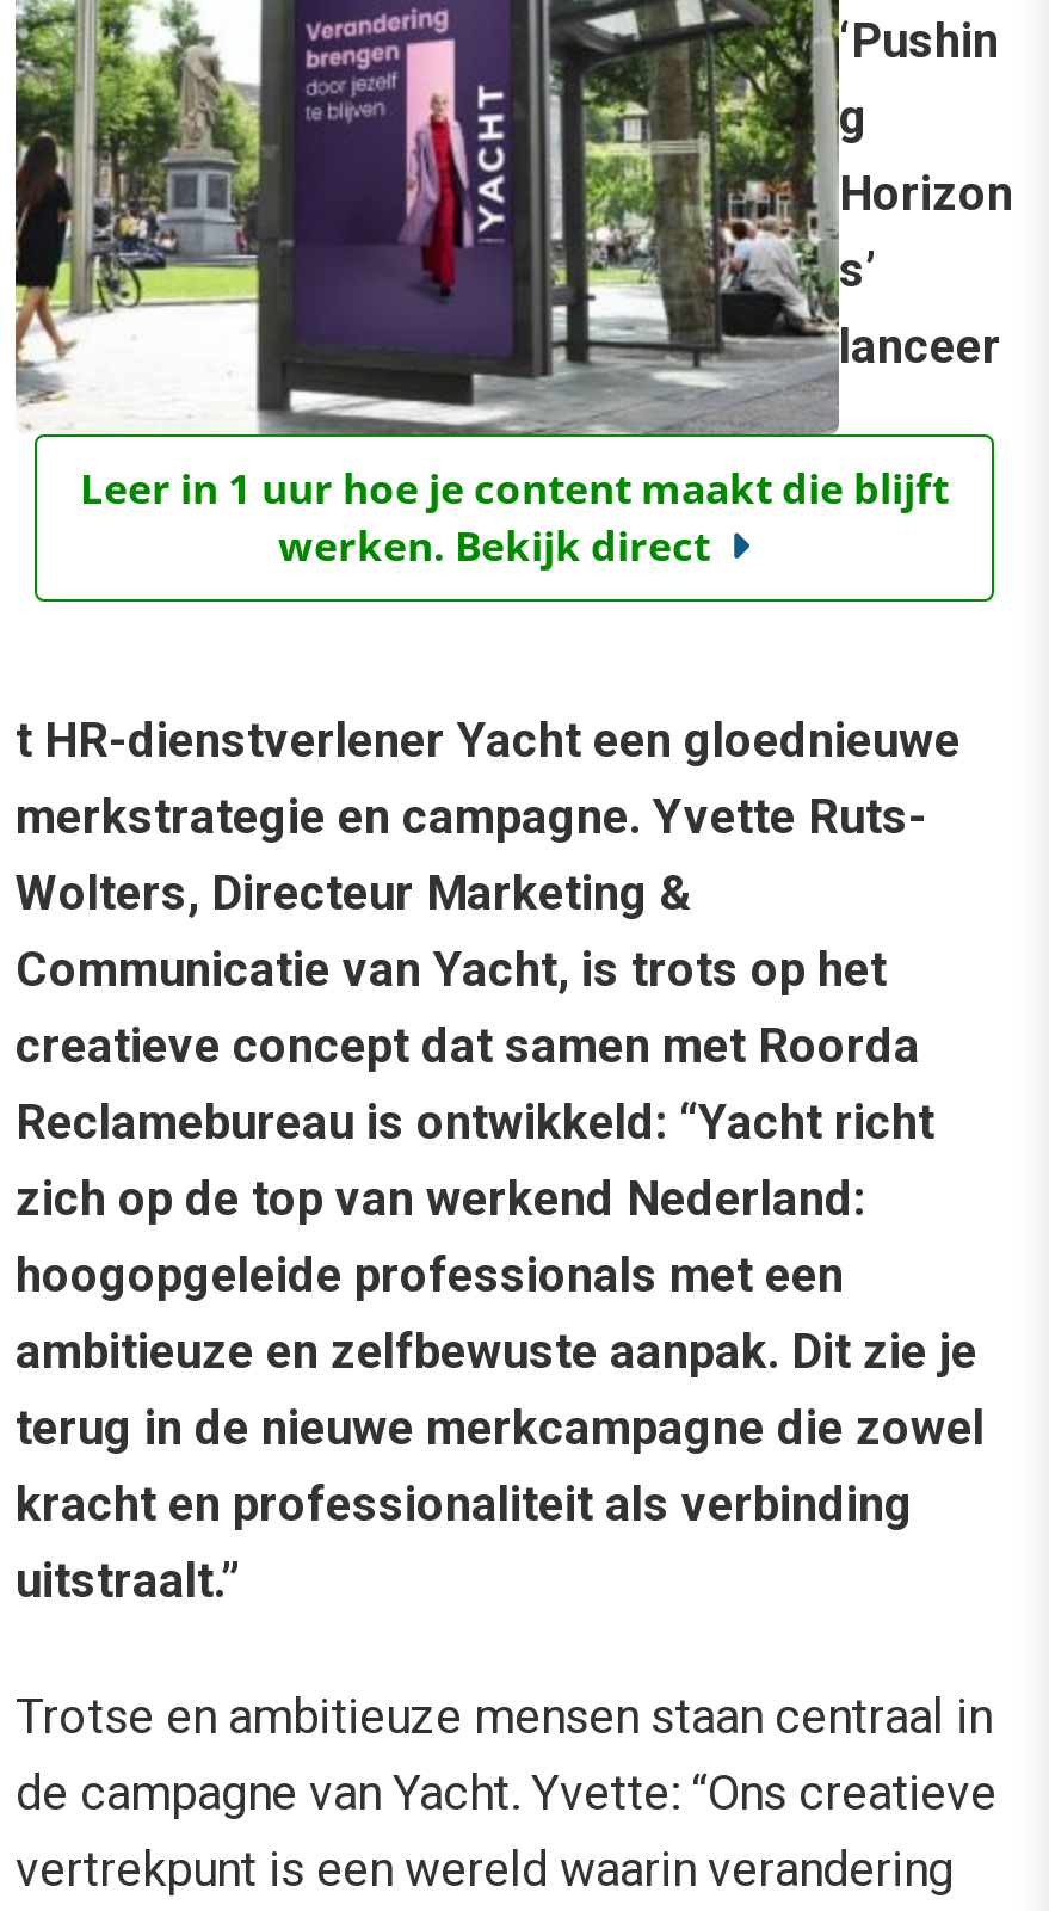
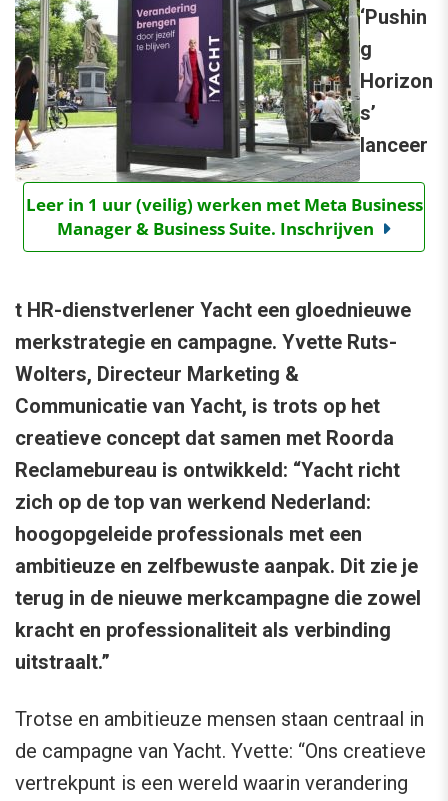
[80,461,949,573] Leer in 1 uur hoe je content maakt die blijft | werken. Bekijk direct -> [25,193,422,240] Leer in 1 uur (veilig) werken met Meta Business | Manager & Business Suite. Inschrijven

